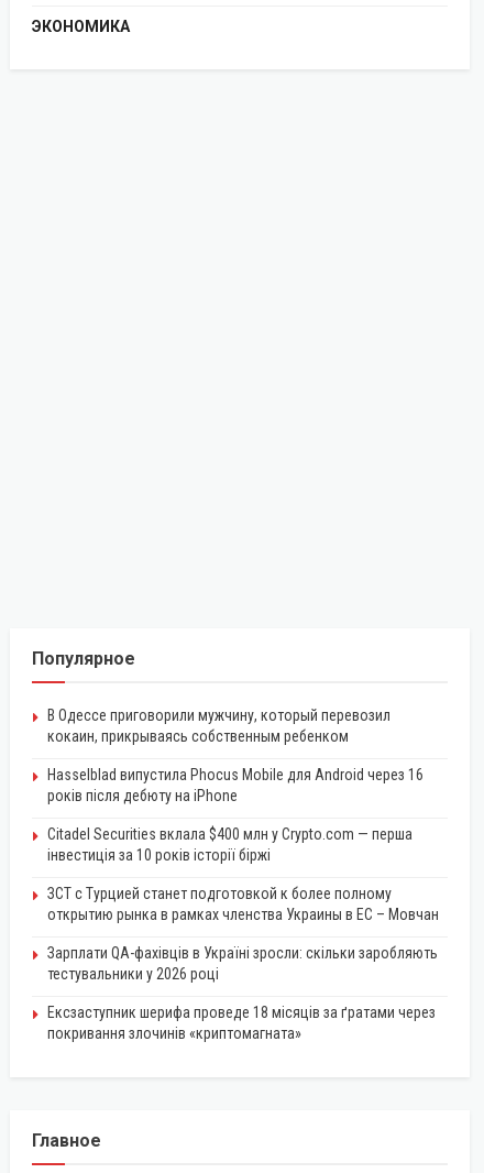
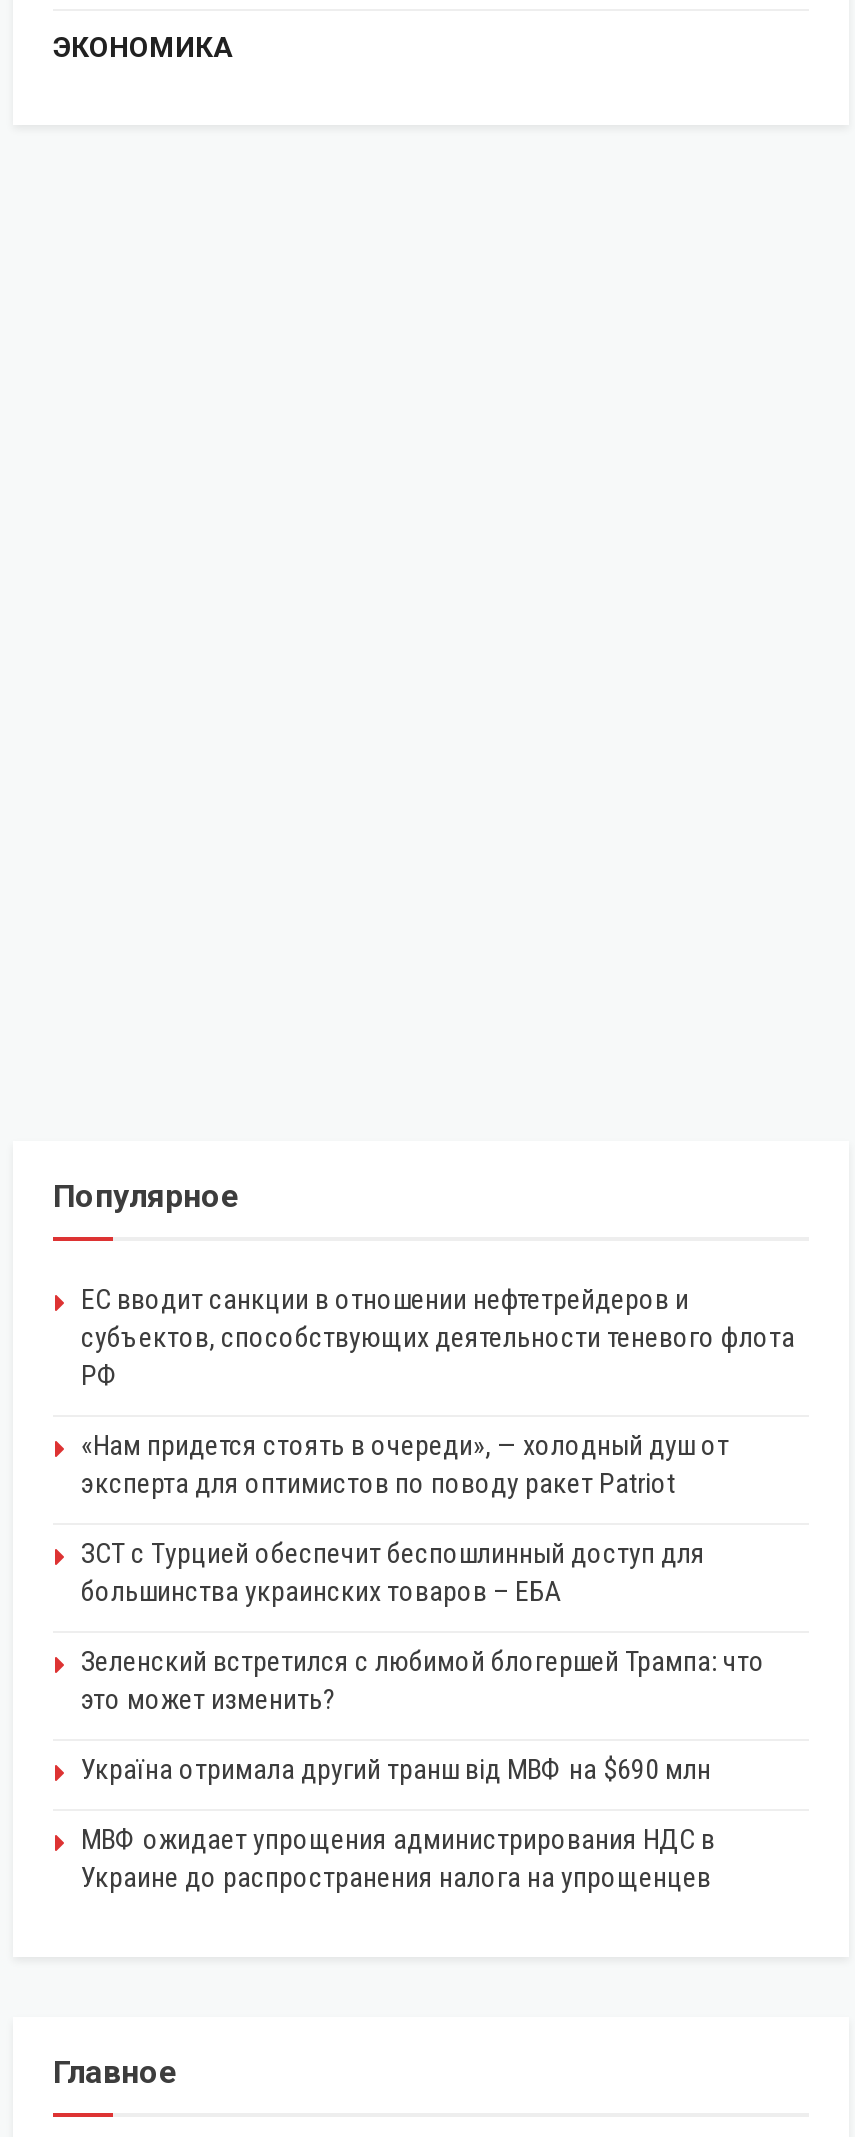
[47,707,391,745] В Одессе приговорили мужчину, который перевозил | кокаин, прикрываясь собственным ребенком -> [81,1283,795,1391] ЕС вводит санкции в отношении нефтетрейдеров и | субъектов, способствующих деятельности теневого флота | РФ
[47,766,424,805] Hasselblad випустила Phocus Mobile для Android через 16 | років після дебюту на iPhone -> [81,1429,729,1499] «Нам придется стоять в очереди», — холодный душ от | эксперта для оптимистов по поводу ракет Patriot
[47,826,413,864] Citadel Securities вклала $400 млн у Crypto.com — перша | інвестиція за 10 років історії біржі -> [81,1537,705,1607] ЗСТ с Турцией обеспечит беспошлинный доступ для | большинства украинских товаров – ЕБА
[47,885,439,923] ЗСТ с Турцией станет подготовкой к более полному | открытию рынка в рамках членства Украины в ЕС – Мовчан -> [81,1645,765,1715] Зеленский встретился с любимой блогершей Трампа: что | это может изменить?
[47,944,438,983] Зарплати QA-фахівців в Україні зросли: скільки заробляють | тестувальники у 2026 році -> [81,1753,711,1785] Україна отримала другий транш від МВФ на $690 млн
[47,1004,436,1042] Ексзаступник шерифа проведе 18 місяців за ґратами через | покривання злочинів «криптомагната» -> [81,1823,715,1893] МВФ ожидает упрощения администрирования НДС в | Украине до распространения налога на упрощенцев

